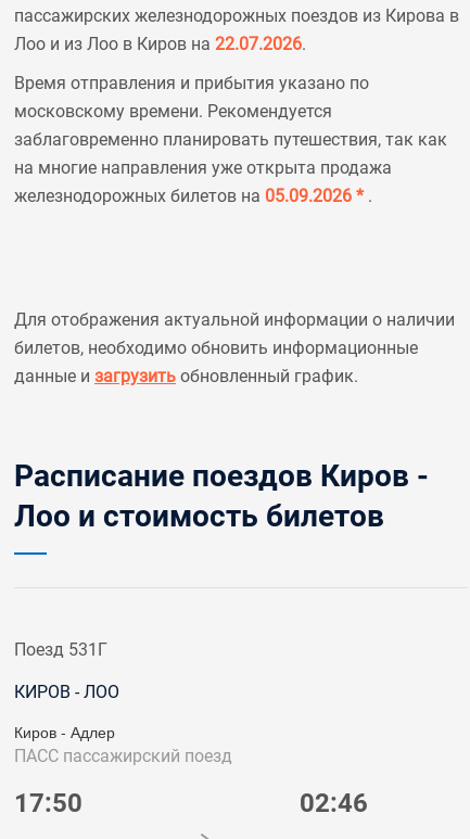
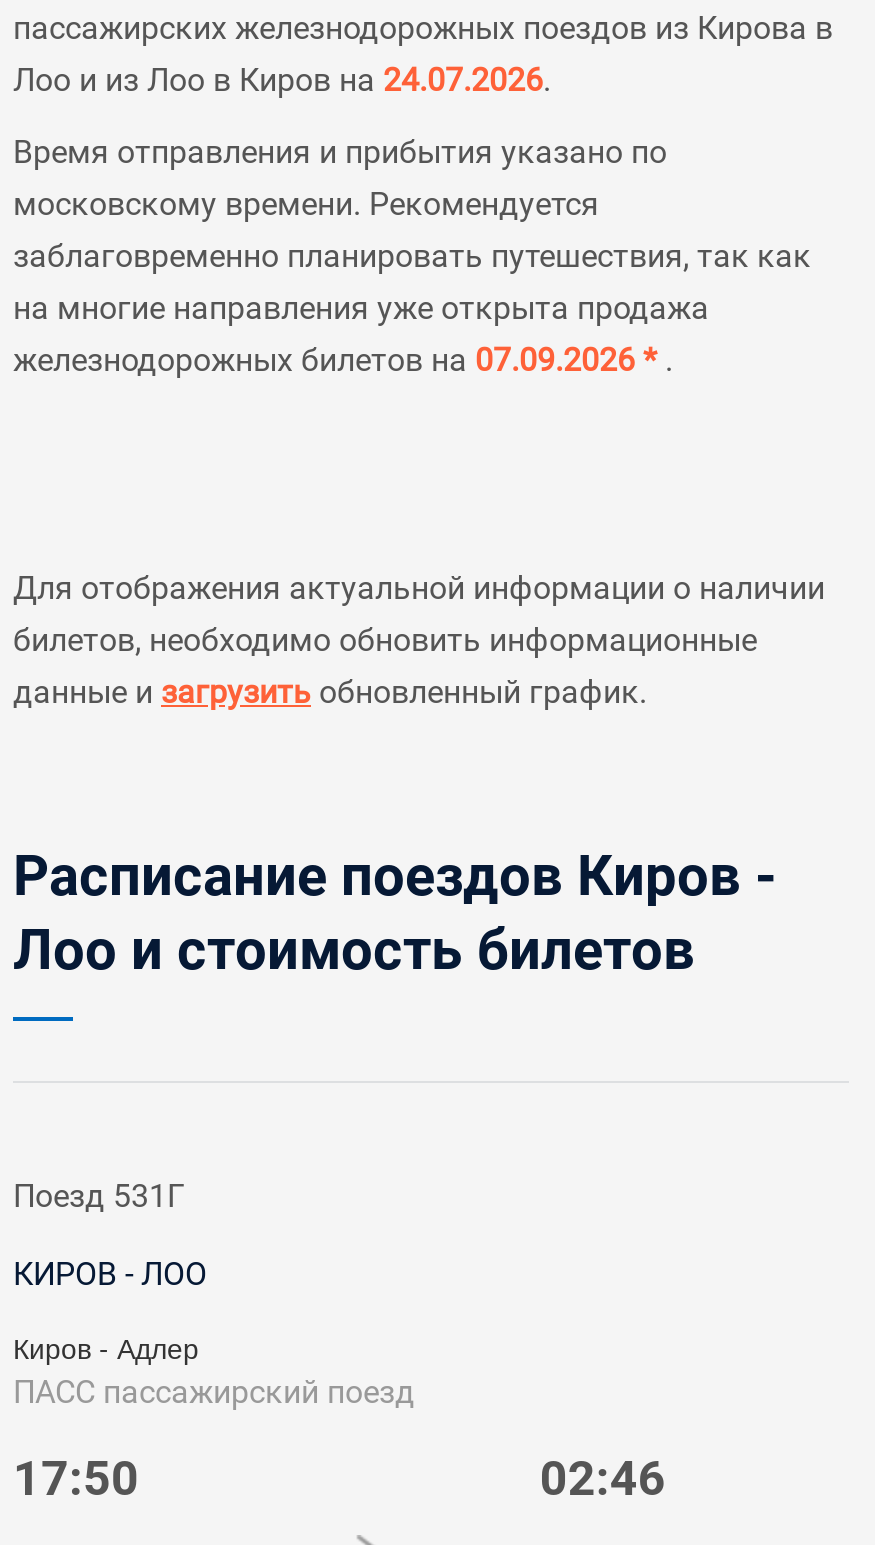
[14,34,306,54] Лоо и из Лоо в Киров на 22.07.2026. -> [13,61,551,99] Лоо и из Лоо в Киров на 24.07.2026.
[14,186,372,206] железнодорожных билетов на 05.09.2026 *. -> [13,341,673,379] железнодорожных билетов на 07.09.2026 *.

